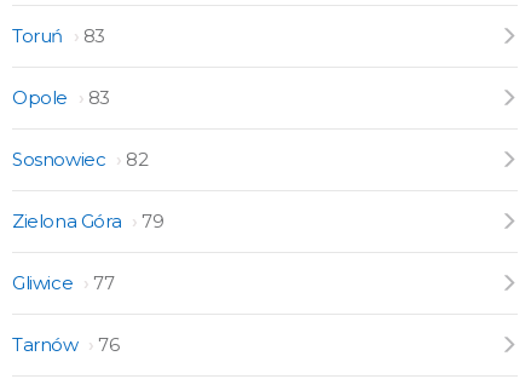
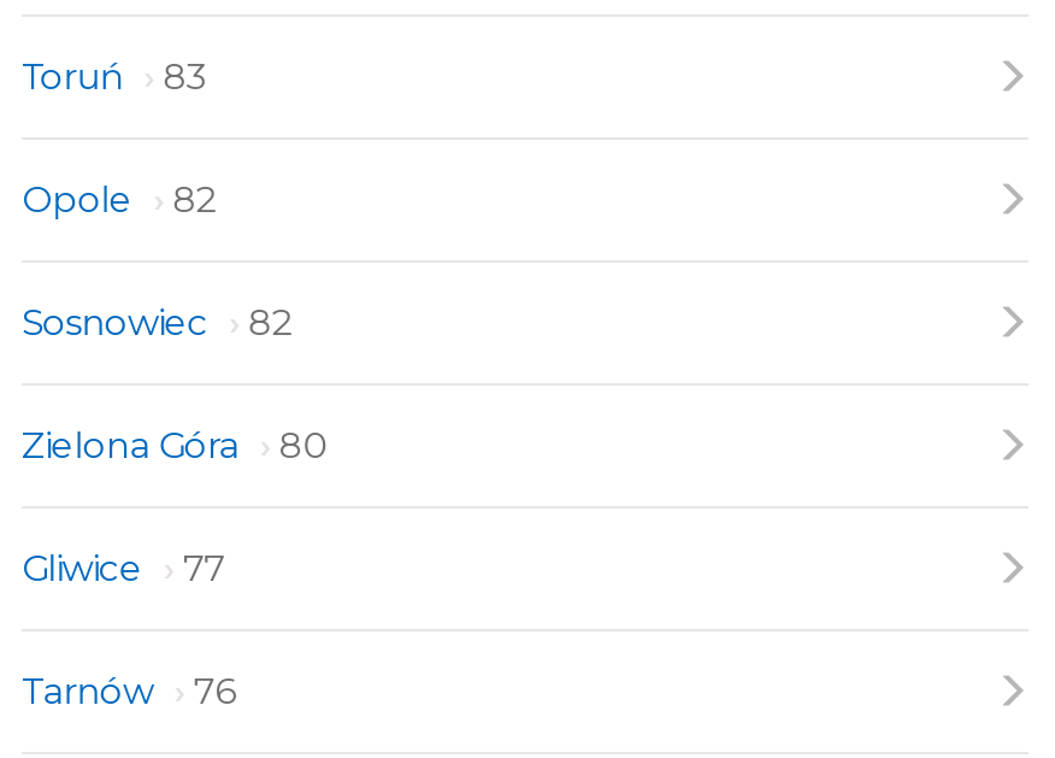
[12,86,110,109] Opole 83 -> [22,176,217,222] Opole 82
[12,210,164,233] Zielona Góra 79 -> [22,422,326,468] Zielona Góra 80

